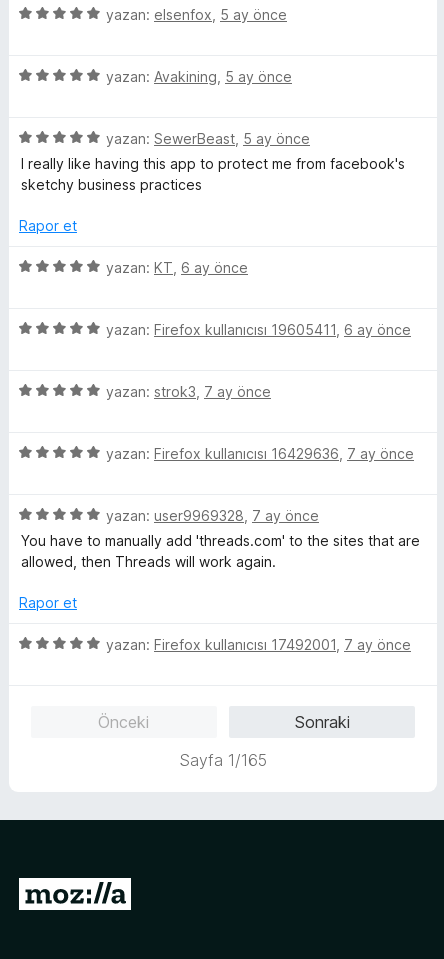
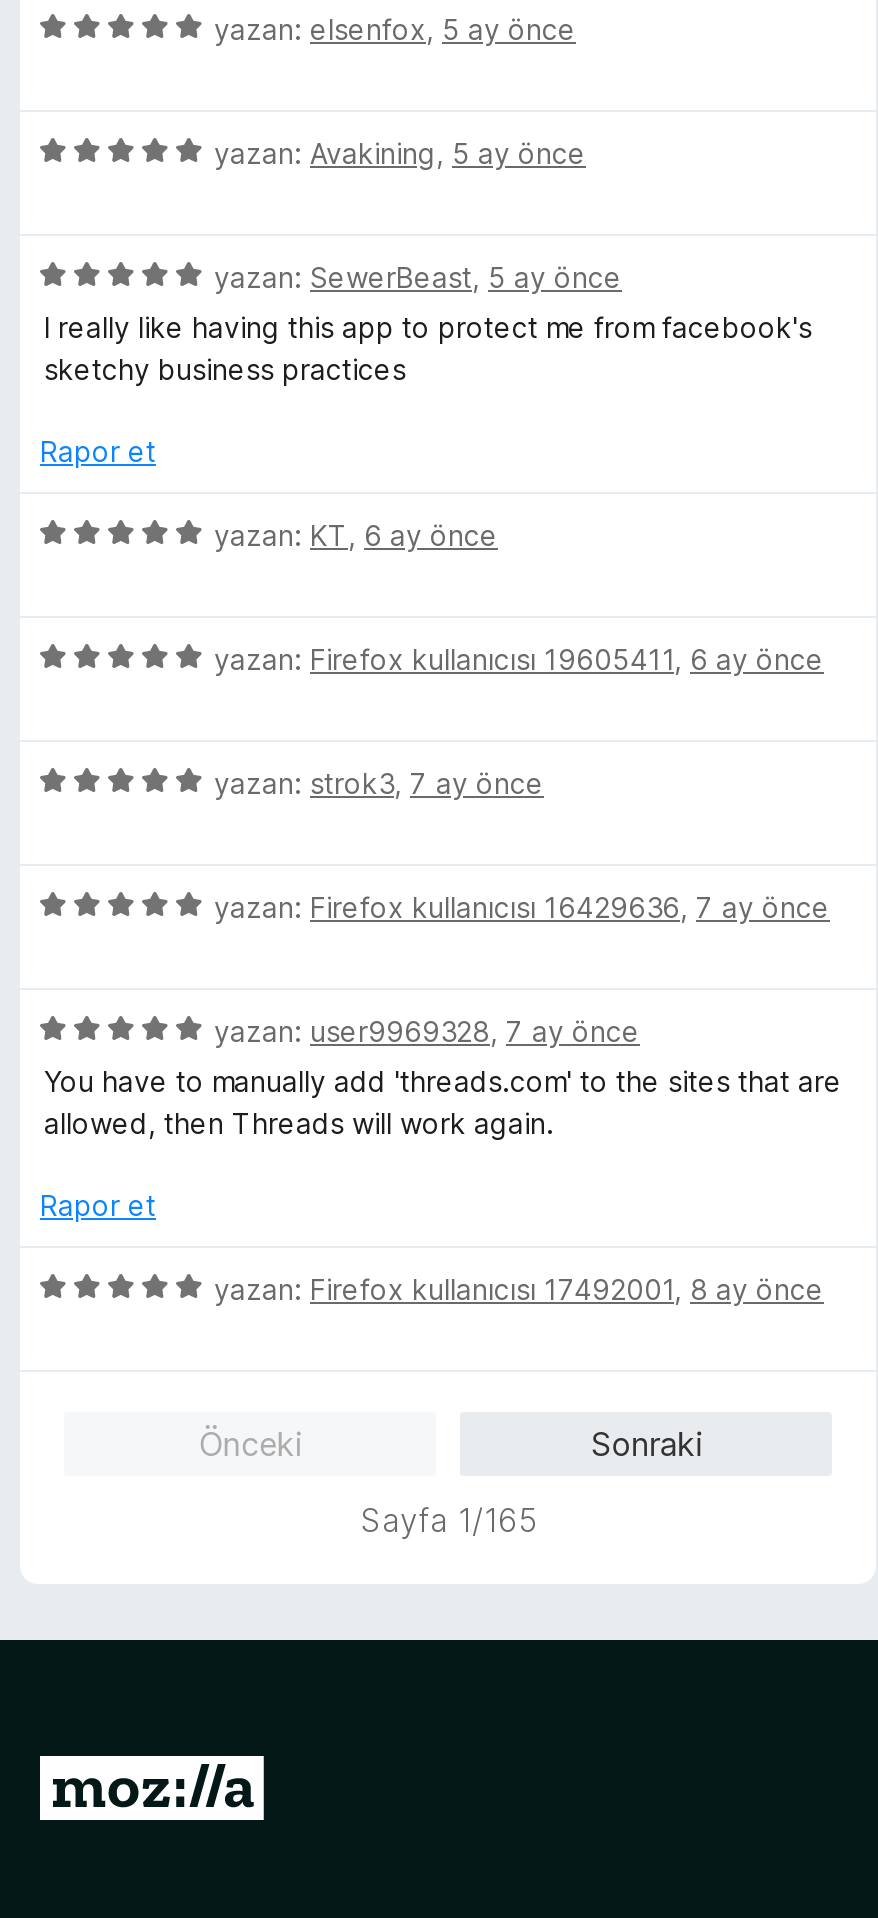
[106,636,411,653] yazan: Firefox kullanıcısı 17492001, 7 ay önce -> [214,1272,824,1306] yazan: Firefox kullanıcısı 17492001, 8 ay önce

